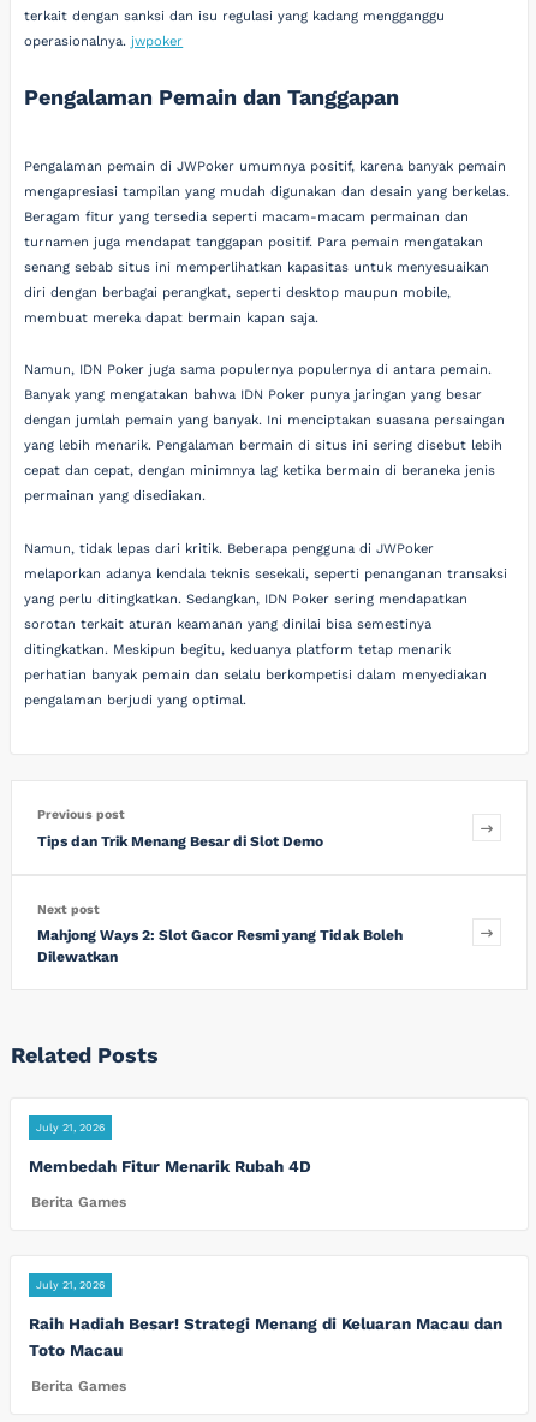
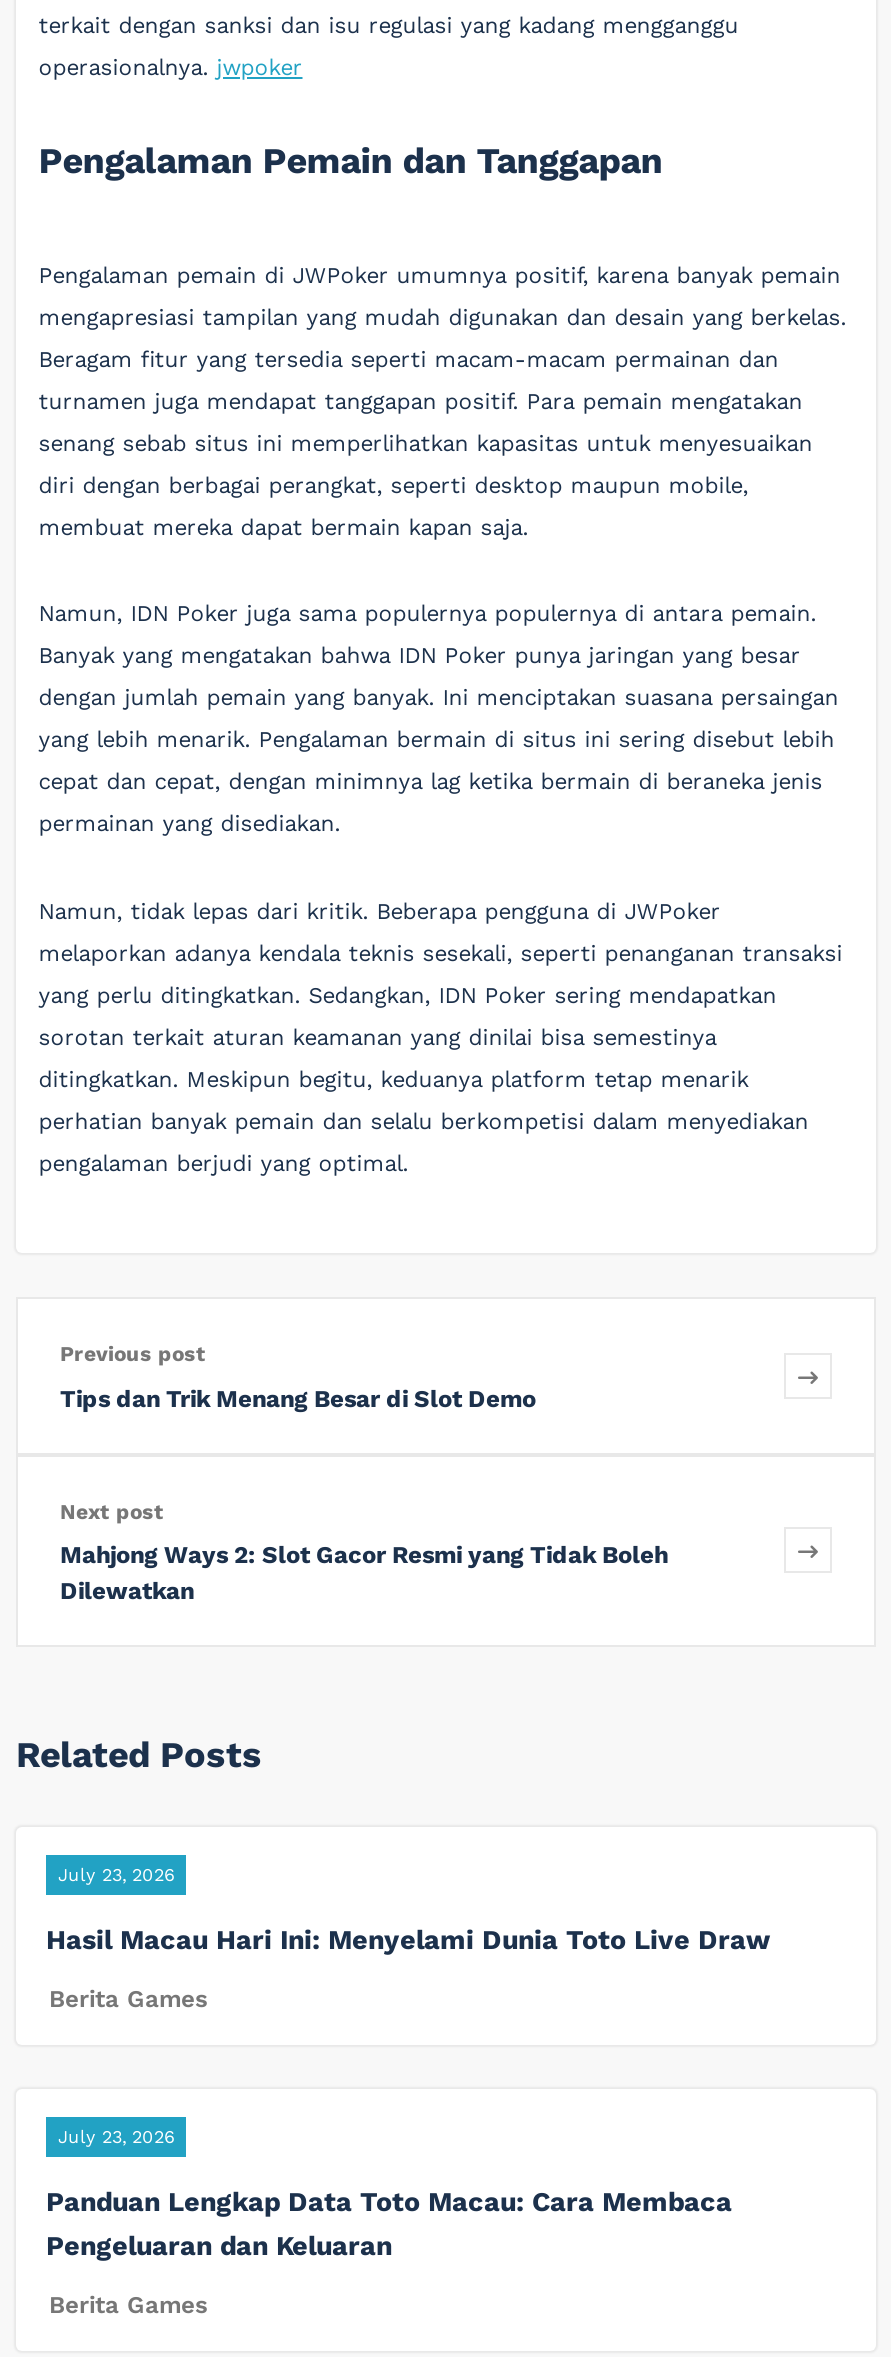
[36,1121,105,1133] July 21, 2026 -> [58,1864,174,1884] July 23, 2026
[29,1156,311,1175] Membedah Fitur Menarik Rubah 4D -> [46,1922,770,1954] Hasil Macau Hari Ini: Menyelami Dunia Toto Live Draw
[36,1279,105,1291] July 21, 2026 -> [58,2127,174,2147] July 23, 2026
[29,1314,502,1360] Raih Hadiah Besar! Strategi Menang di Keluaran Macau dan | Toto Macau -> [46,2185,732,2261] Panduan Lengkap Data Toto Macau: Cara Membaca | Pengeluaran dan Keluaran

